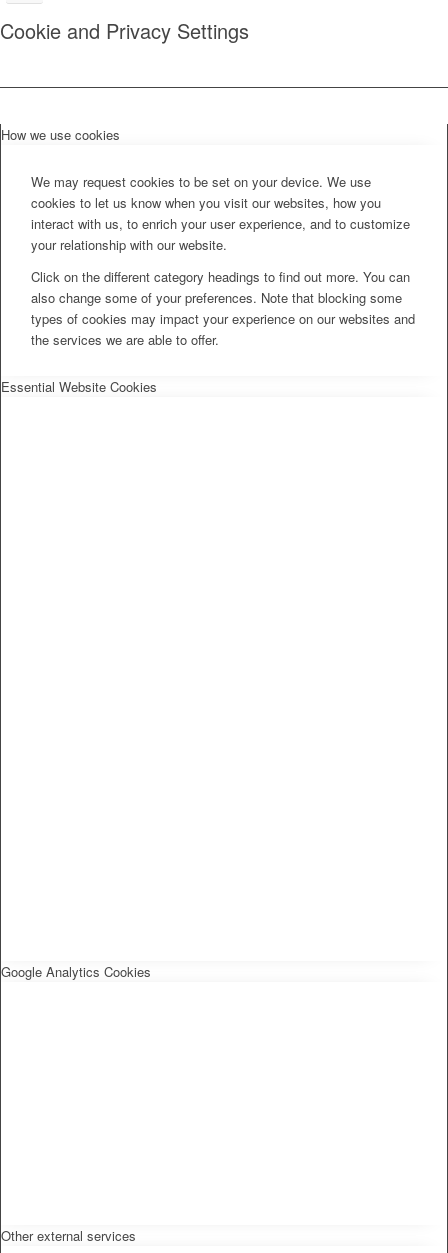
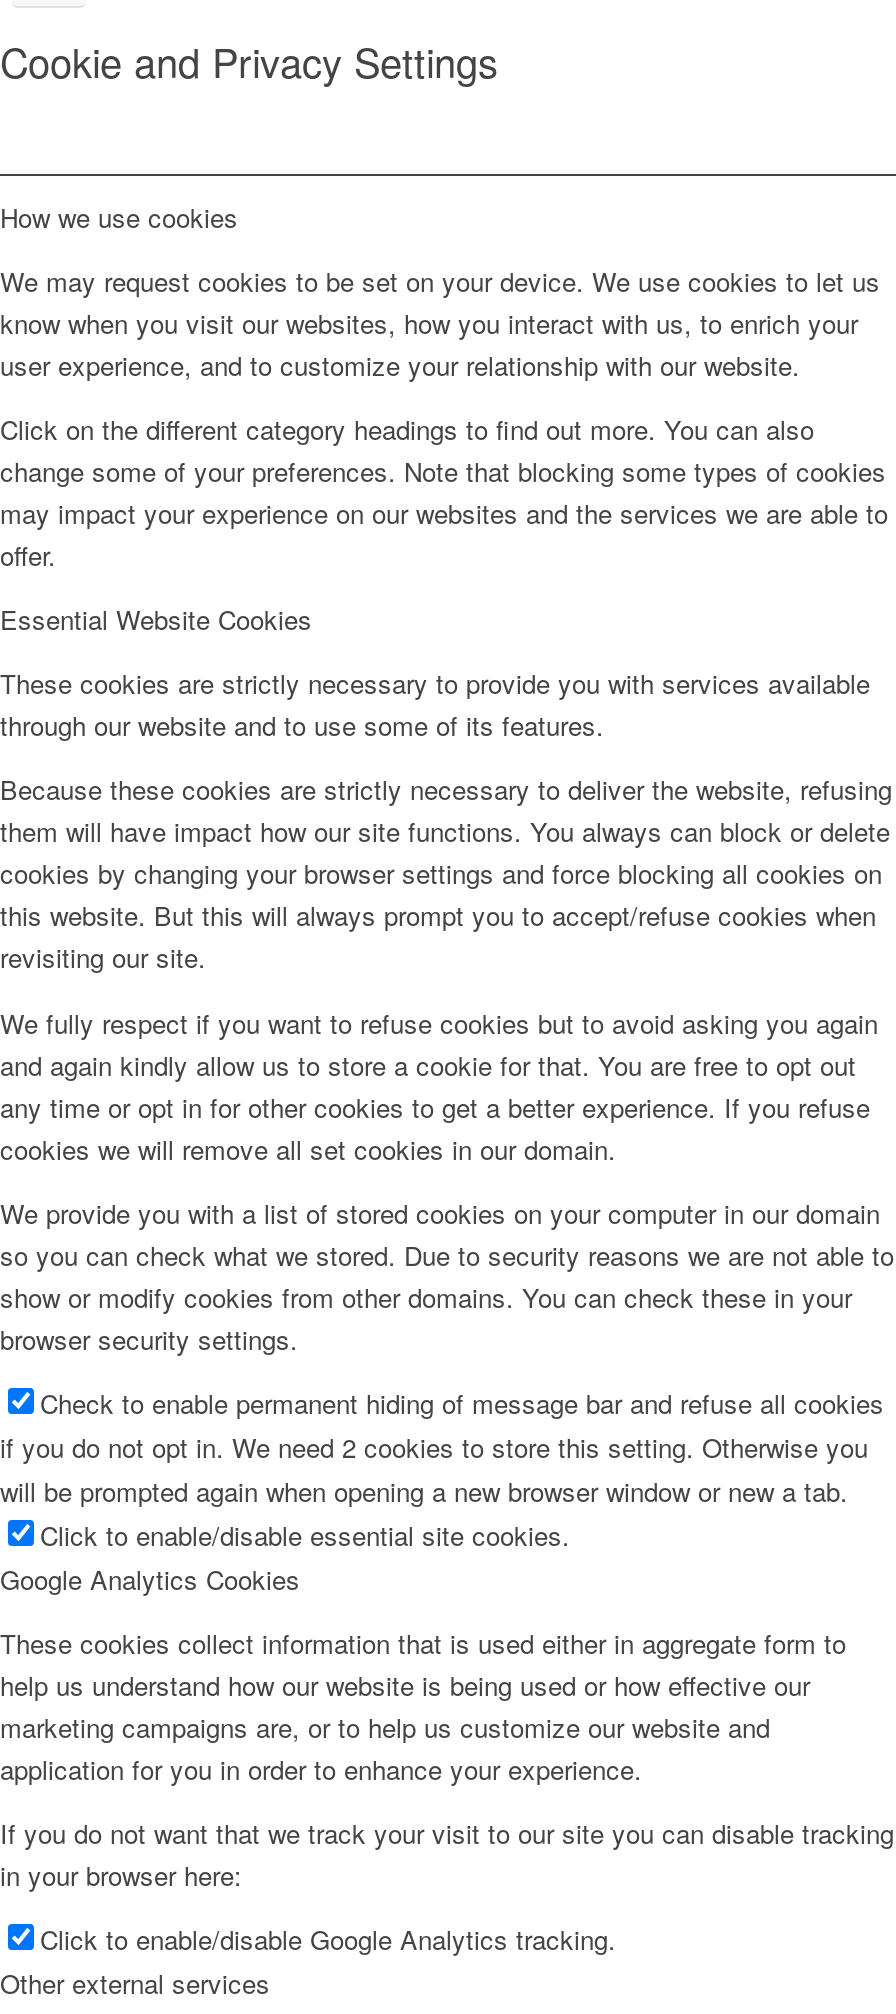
none -> [0,665,894,1553] These cookies are strictly necessary to provide you with services available | through our website and to use some of its features. | Because these cookies are strictly necessary to deliver the website, refusing | them will have impact how our site functions. You always can block or delete | cookies by changing your browser settings and force blocking all cookies on | this website. But this will always prompt you to accept/refuse cookies when | revisiting our site. | We fully respect if you want to refuse cookies but to avoid asking you again | and again kindly allow us to store a cookie for that. You are free to opt out | any time or opt in for other cookies to get a better experience. If you refuse | cookies we will remove all set cookies in our domain. | We provide you with a list of stored cookies on your computer in our domain | so you can check what we stored. Due to security reasons we are not able to | show or modify cookies from other domains. You can check these in your | browser security settings. | Check to enable permanent hiding of message bar and refuse all cookies | if you do not opt in. We need 2 cookies to store this setting. Otherwise you | will be prompted again when opening a new browser window or new a tab. | Click to enable/disable essential site cookies.
none -> [0,1623,894,1958] These cookies collect information that is used either in aggregate form to | help us understand how our website is being used or how effective our | marketing campaigns are, or to help us customize our website and | application for you in order to enhance your experience. | If you do not want that we track your visit to our site you can disable tracking | in your browser here: | Click to enable/disable Google Analytics tracking.

